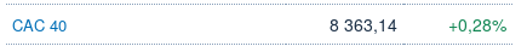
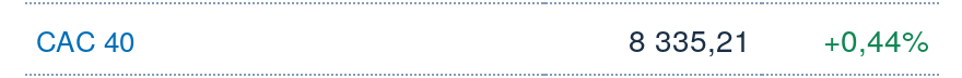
[330,12,397,36] 8 363,14 -> [629,17,751,61] 8 335,21
[448,12,506,36] +0,28% -> [823,17,928,61] +0,44%

